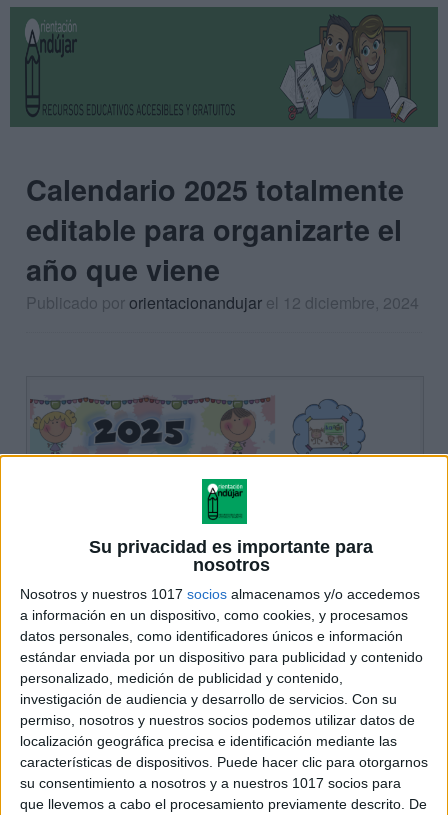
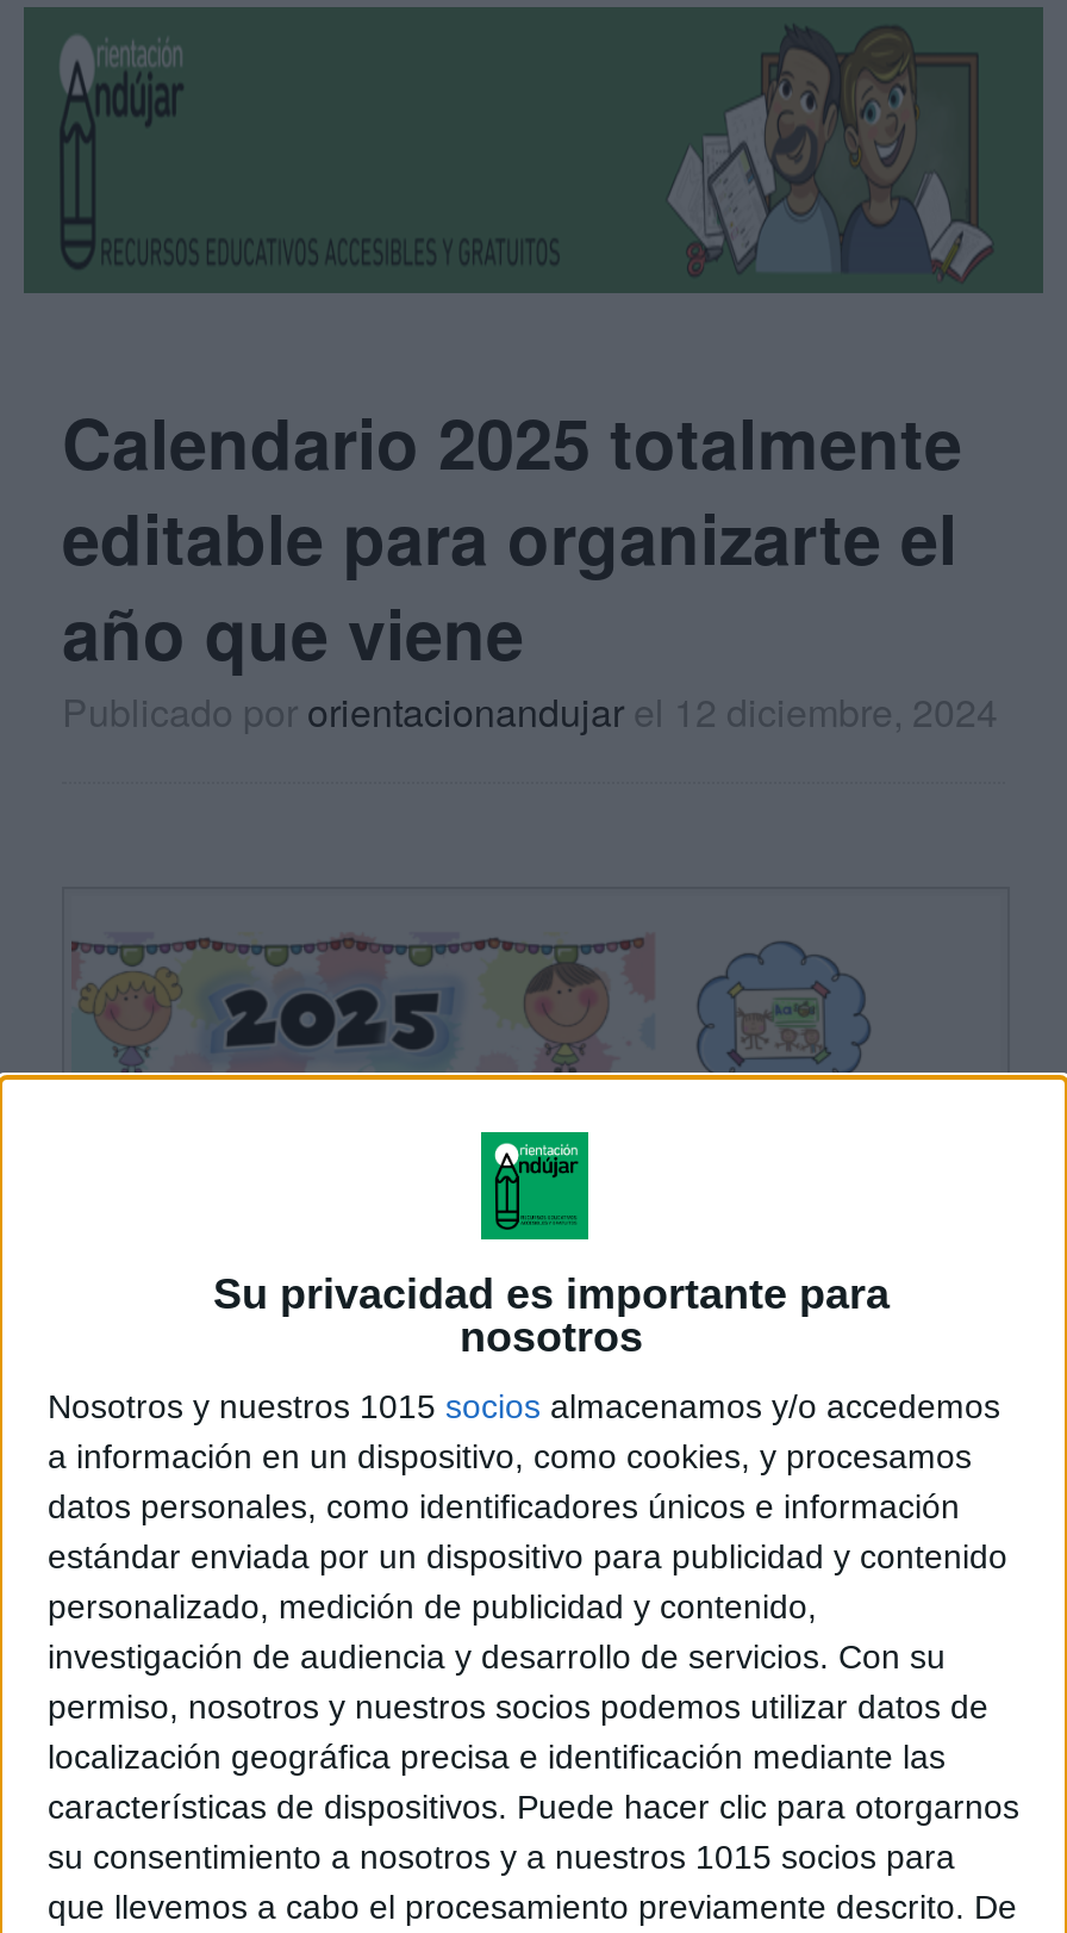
[20,586,420,602] Nosotros y nuestros 1017 socios almacenamos y/o accedemos -> [48,1386,1000,1425] Nosotros y nuestros 1015 socios almacenamos y/o accedemos
[20,775,401,791] su consentimiento a nosotros y a nuestros 1017 socios para -> [48,1837,955,1875] su consentimiento a nosotros y a nuestros 1015 socios para

